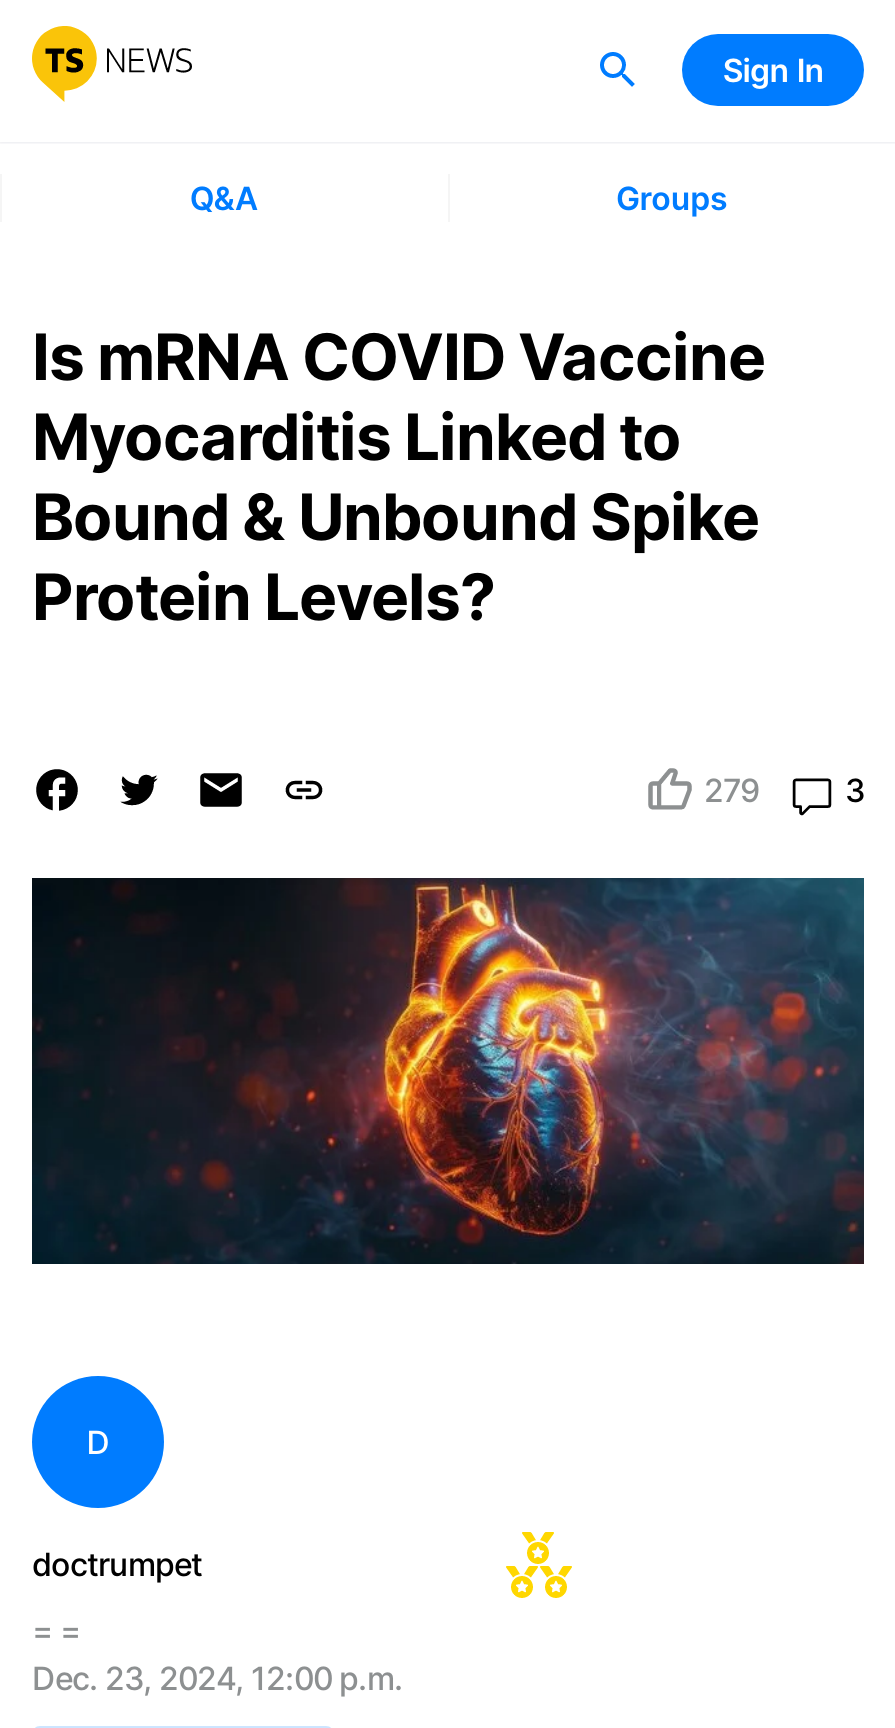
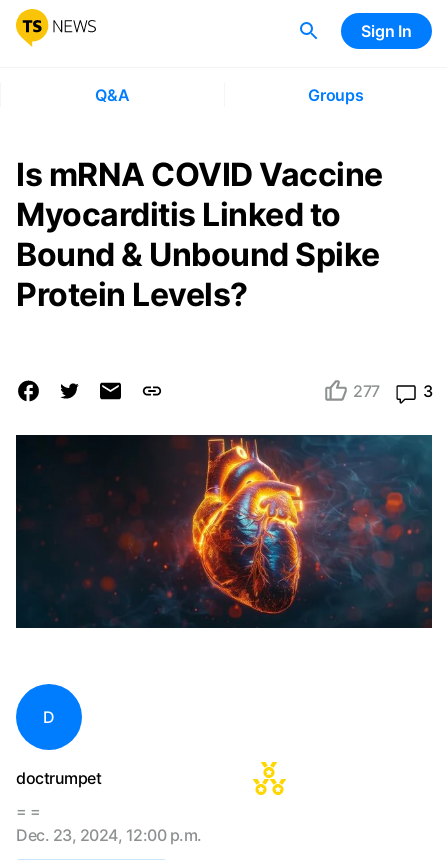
[704,770,759,810] 279 -> [353,381,379,401] 277

